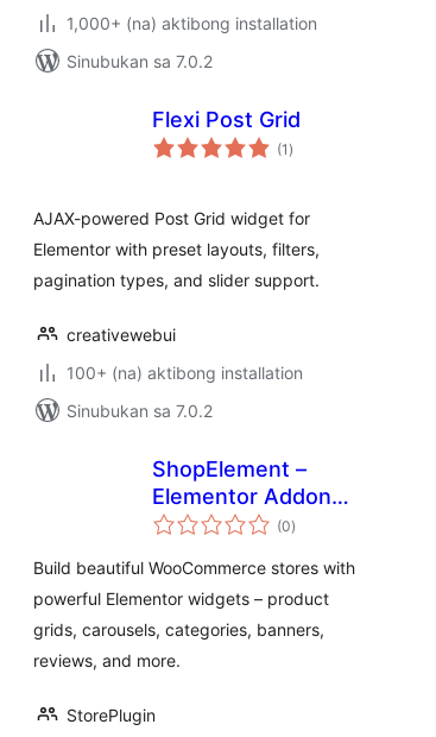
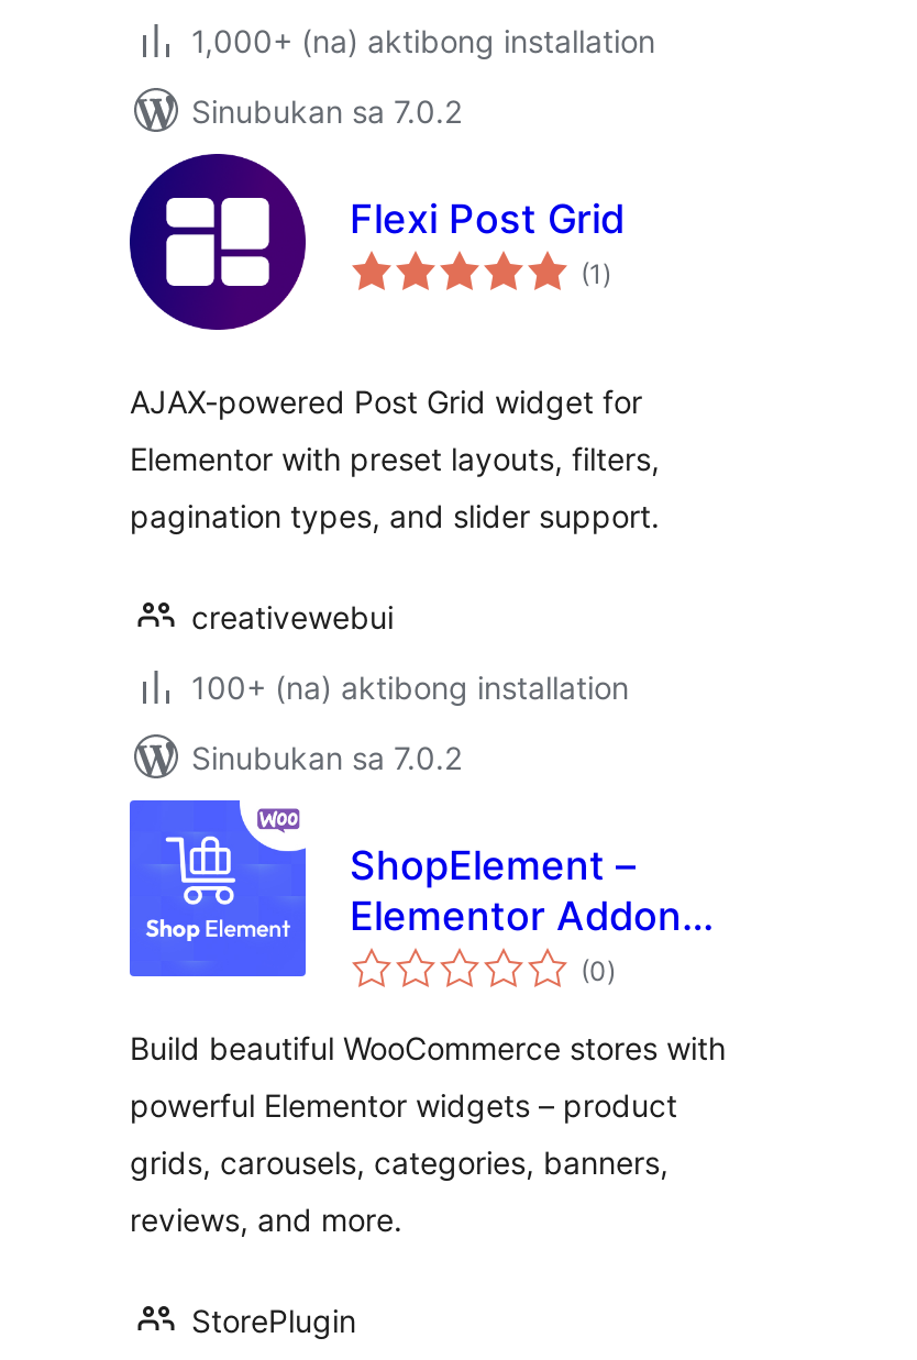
none -> [128,152,308,332] [image]
none -> [128,798,308,978] [image]

